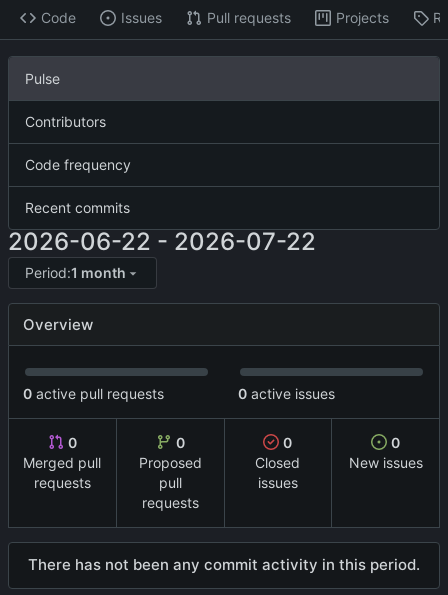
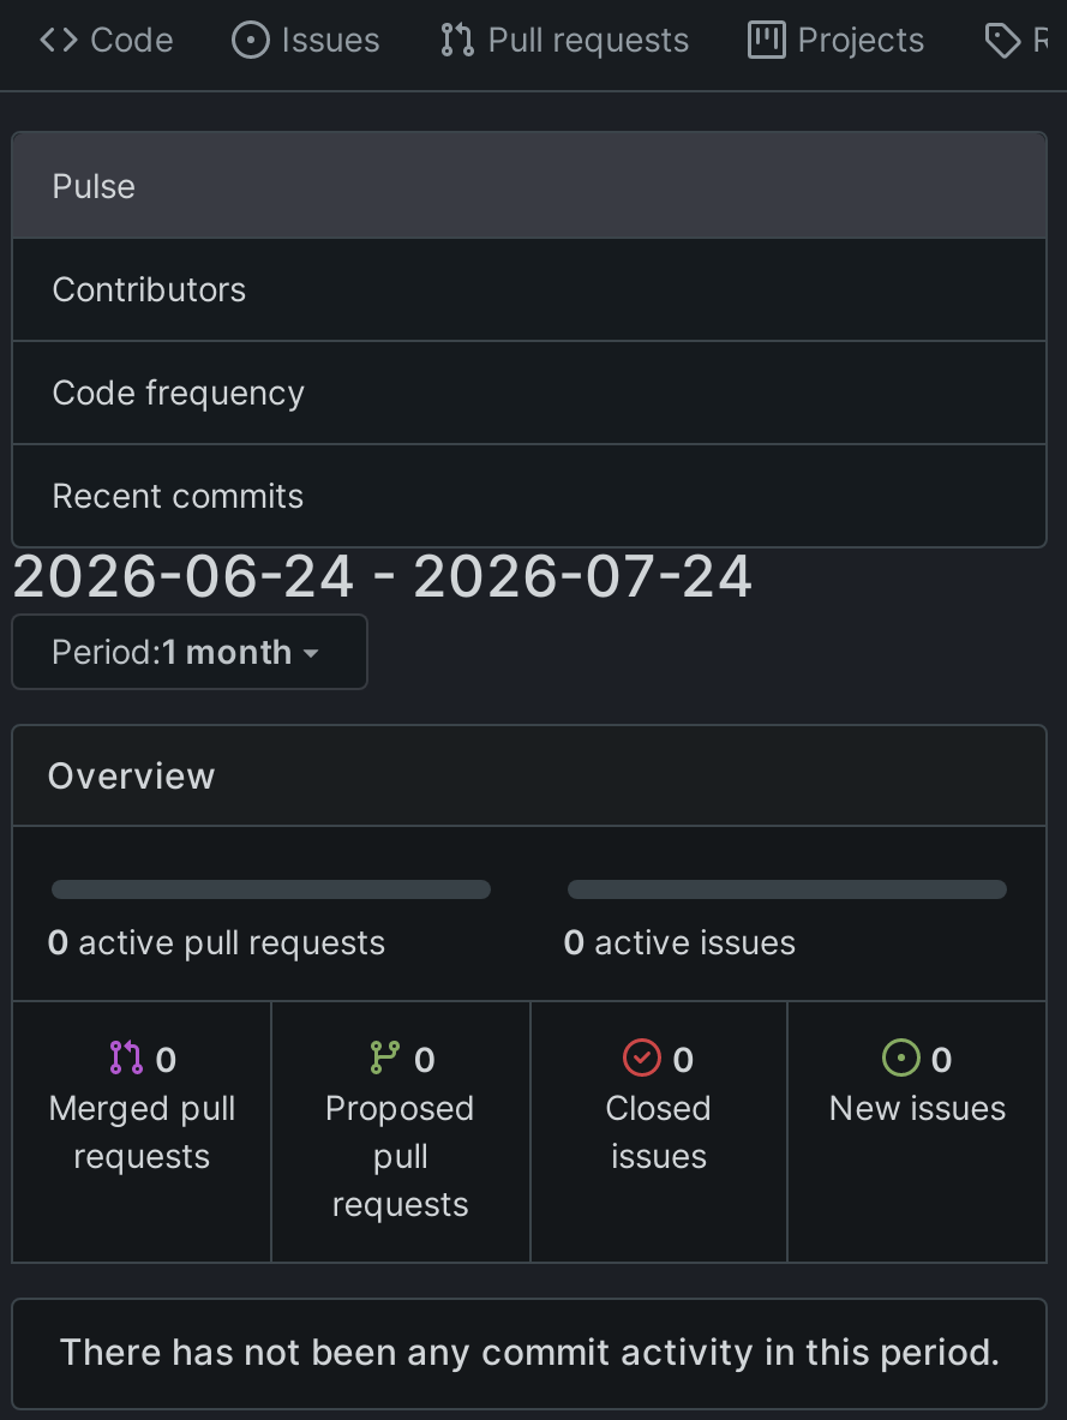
[8,227,316,256] 2026-06-22 - 2026-07-22 -> [11,541,755,611] 2026-06-24 - 2026-07-24

